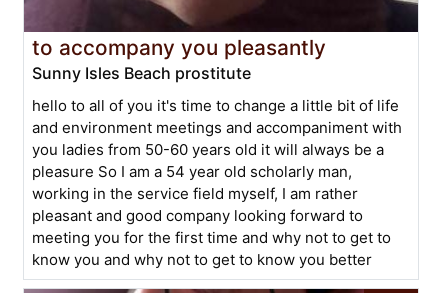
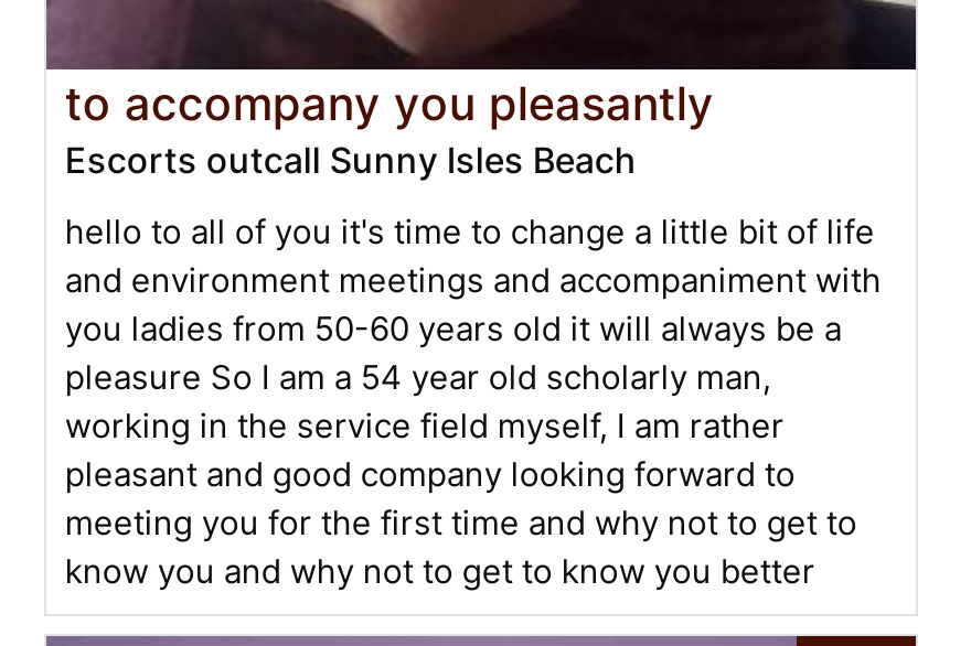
[32,63,251,83] Sunny Isles Beach prostitute -> [65,139,636,183] Escorts outcall Sunny Isles Beach

